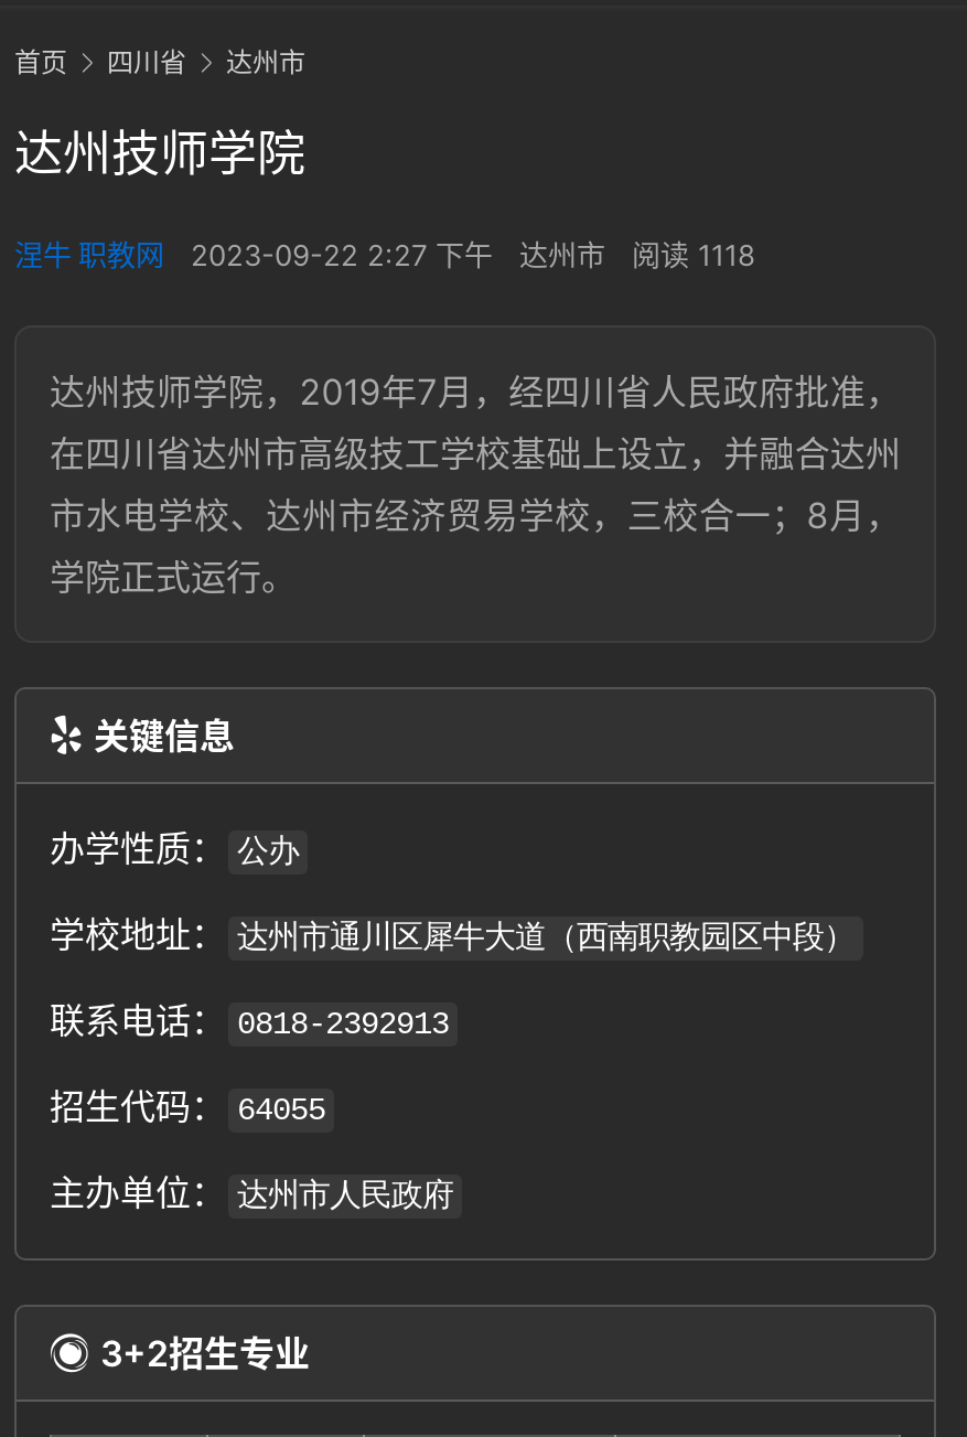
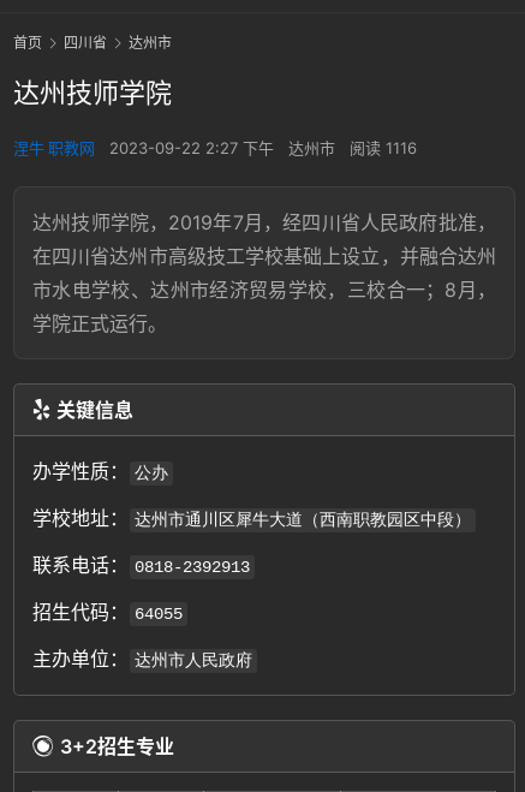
[632,238,755,273] 阅读 1118 -> [350,138,417,158] 阅读 1116

